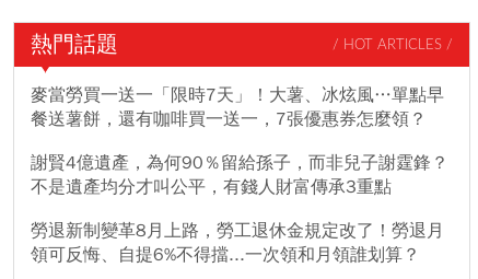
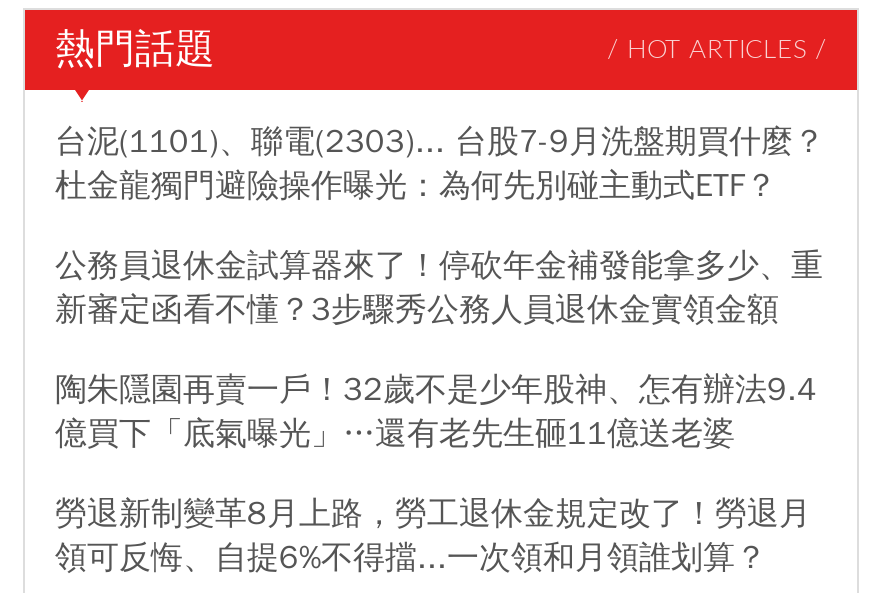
[31,85,448,198] 麥當勞買一送一「限時7天」！大薯、冰炫風…單點早 | 餐送薯餅，還有咖啡買一送一，7張優惠券怎麼領？ | 謝賢4億遺產，為何90％留給孫子，而非兒子謝霆鋒？ | 不是遺產均分才叫公平，有錢人財富傳承3重點 -> [55,123,825,455] 台泥(1101)、聯電(2303)... 台股7-9月洗盤期買什麼？ | 杜金龍獨門避險操作曝光：為何先別碰主動式ETF？ | 公務員退休金試算器來了！停砍年金補發能拿多少、重 | 新審定函看不懂？3步驟秀公務人員退休金實領金額 | 陶朱隱園再賣一戶！32歲不是少年股神、怎有辦法9.4 | 億買下「底氣曝光」…還有老先生砸11億送老婆

